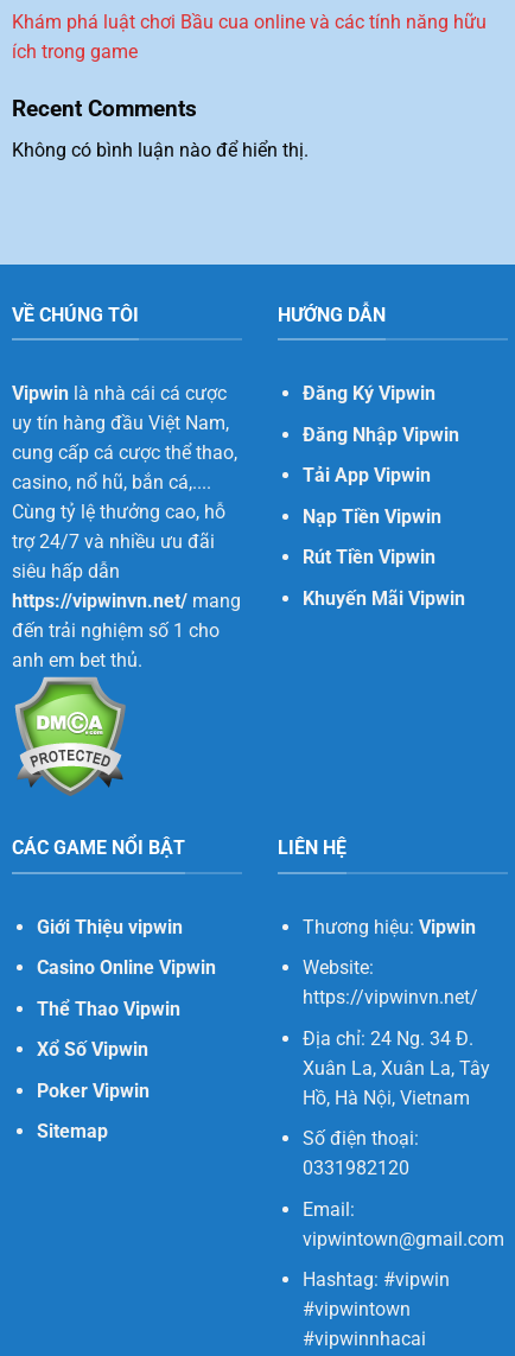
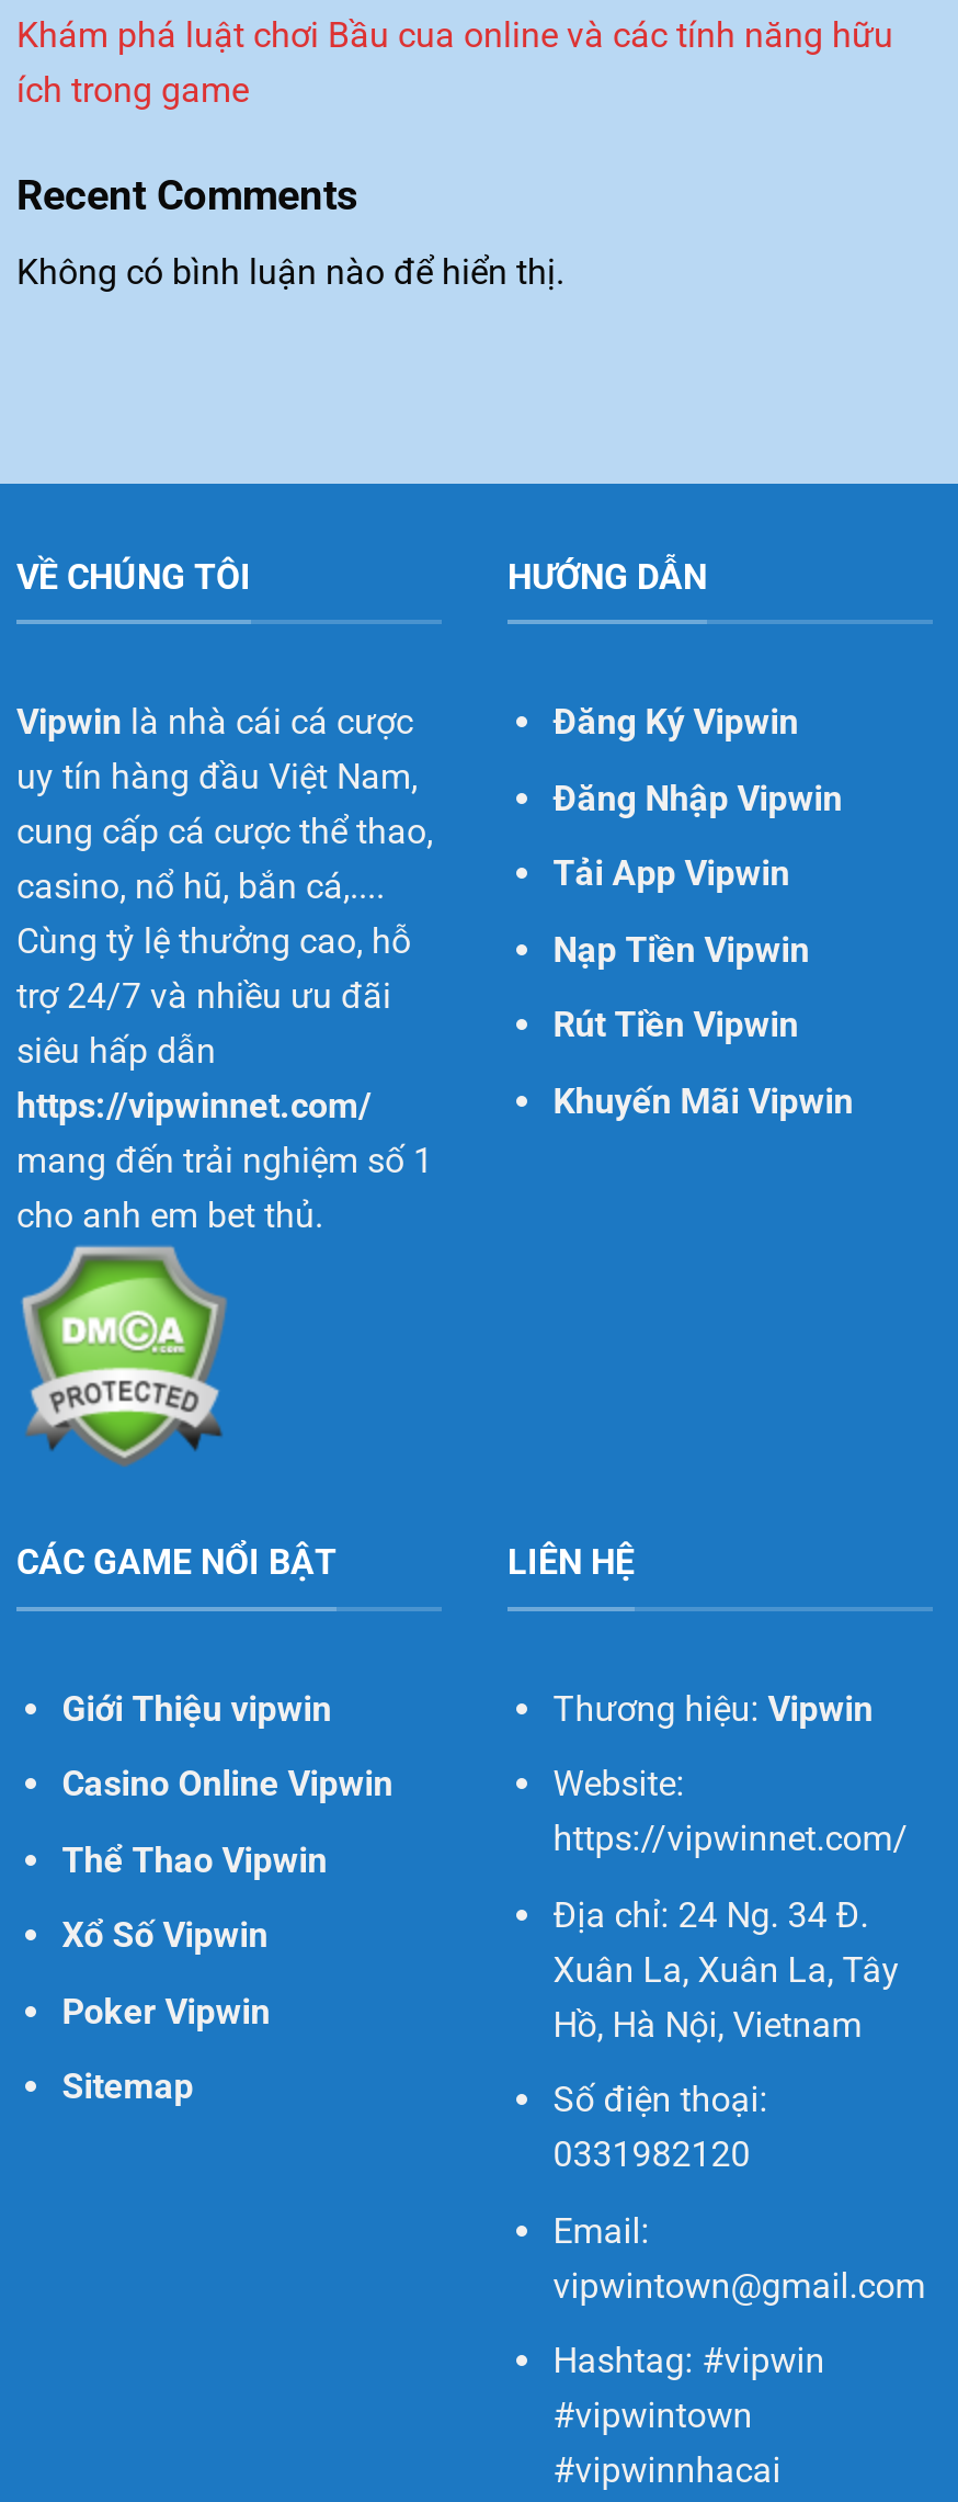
[12,590,241,671] https://vipwinvn.net/ mang | đến trải nghiệm số 1 cho | anh em bet thủ. -> [16,1085,433,1236] https://vipwinnet.com/ | mang đến trải nghiệm số 1 | cho anh em bet thủ.
[302,986,478,1009] https://vipwinvn.net/ -> [553,1818,908,1859] https://vipwinnet.com/

